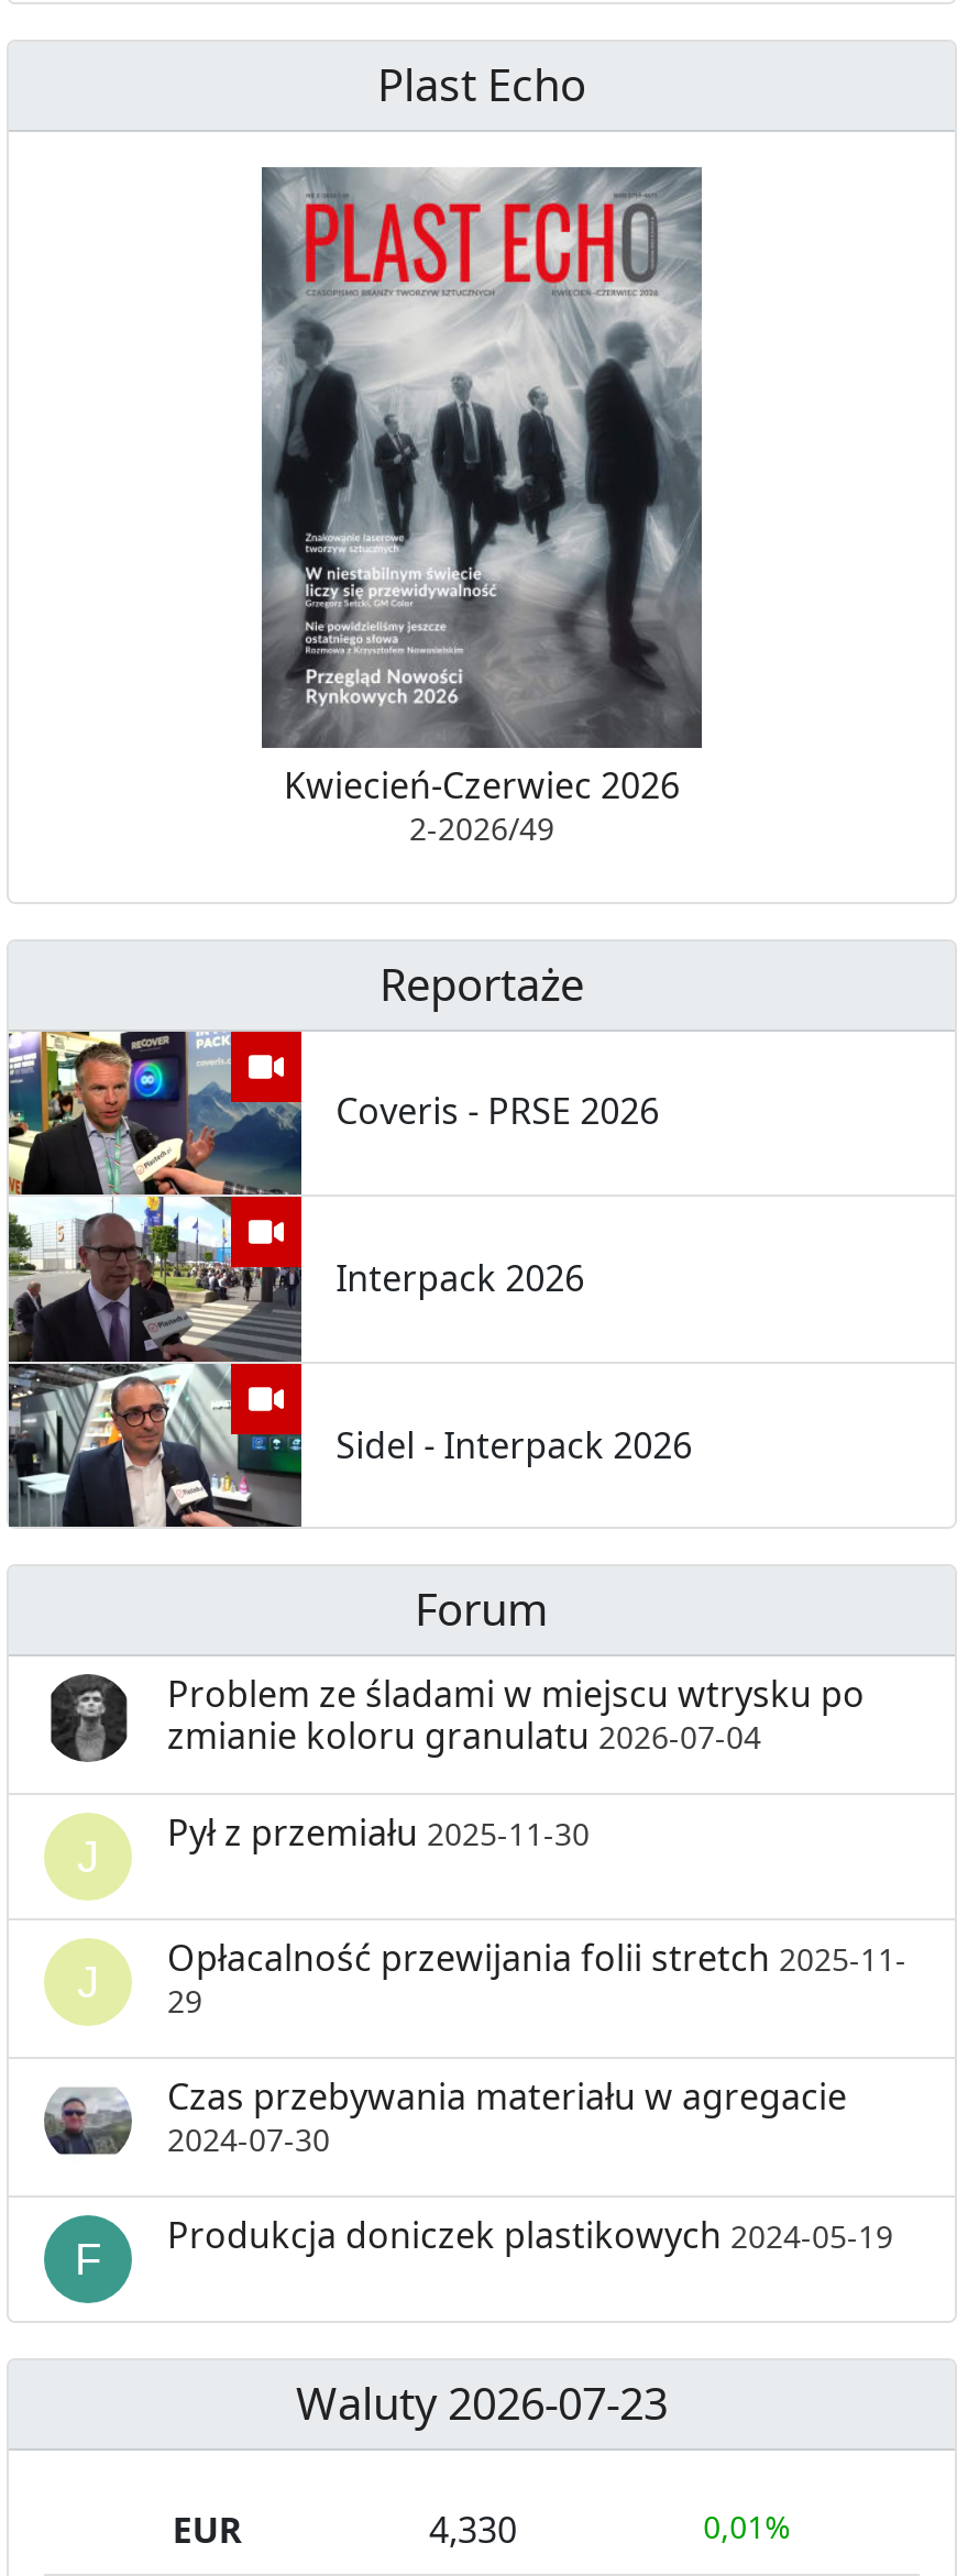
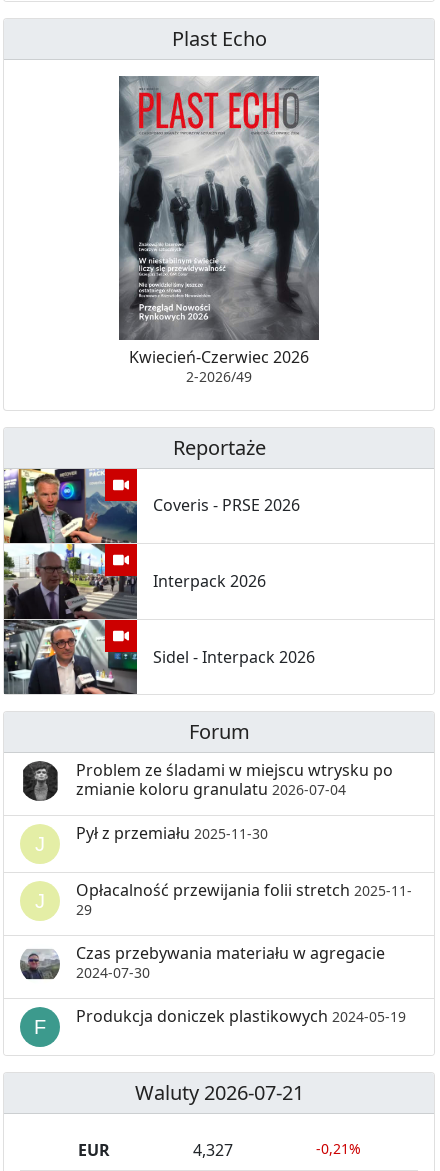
[296,2374,668,2434] Waluty 2026-07-23 -> [134,1079,303,1106] Waluty 2026-07-21
[429,2506,517,2555] 4,330 -> [192,1139,232,1161] 4,327
[703,2506,791,2548] 0,01% -> [315,1139,360,1158] -0,21%

